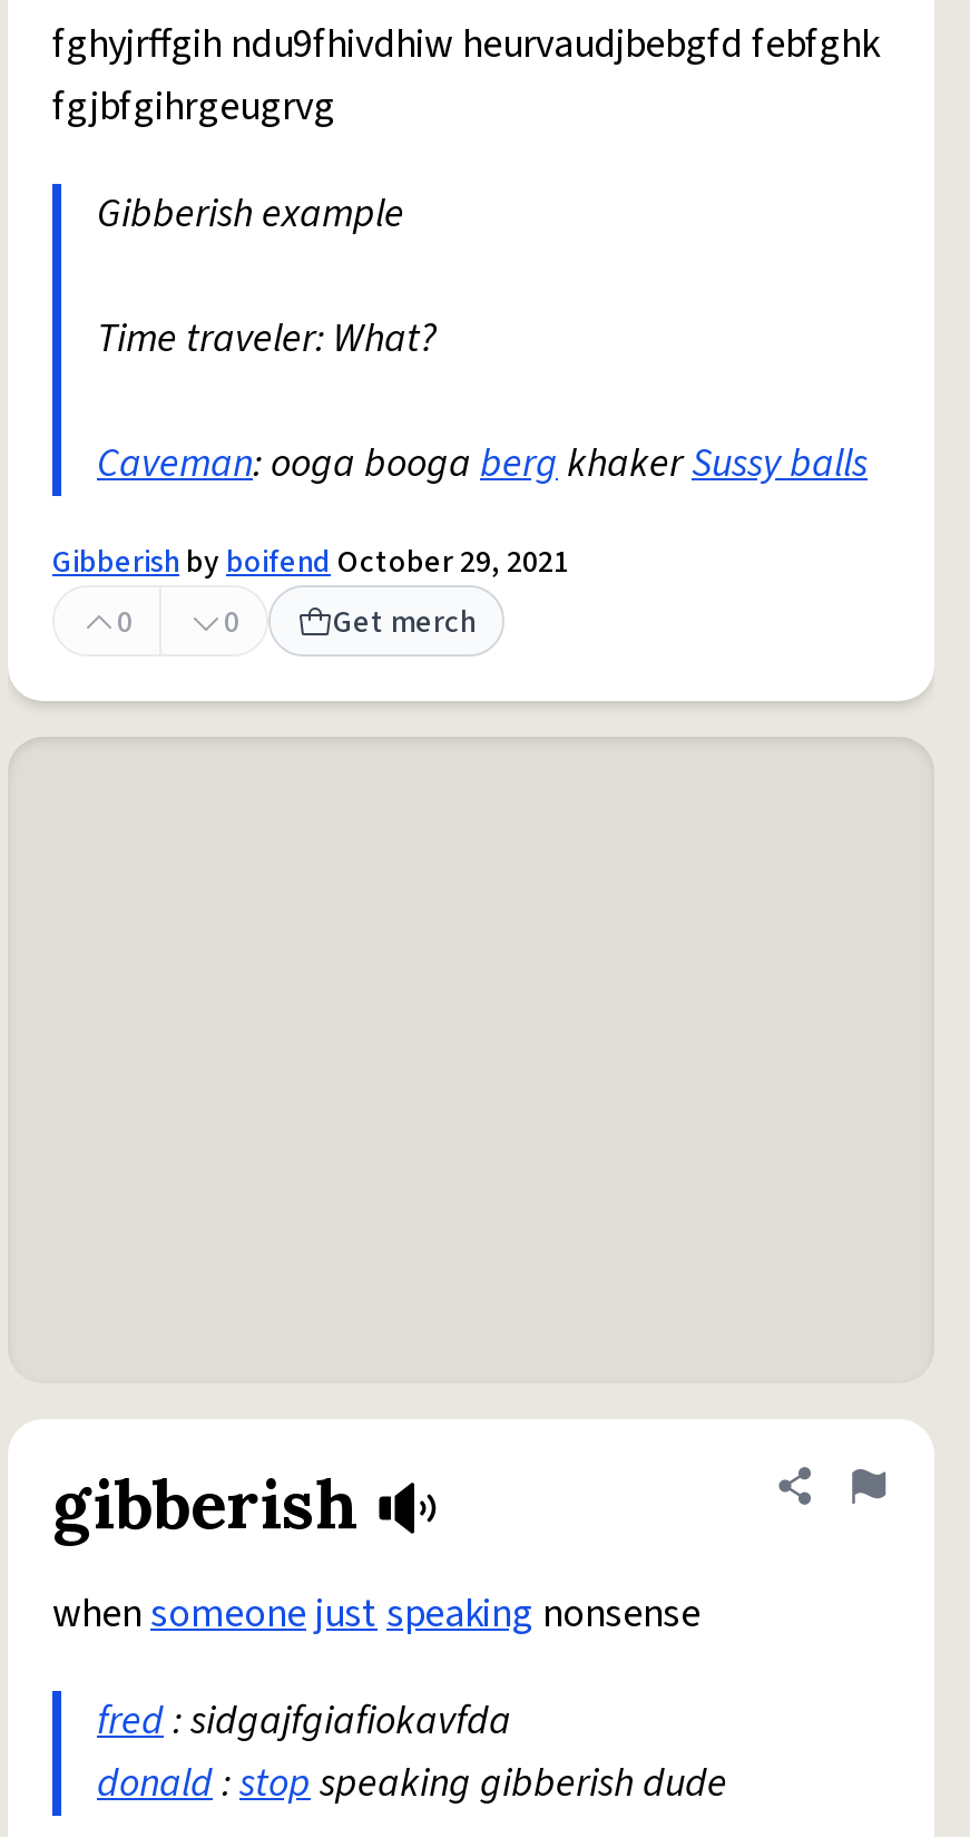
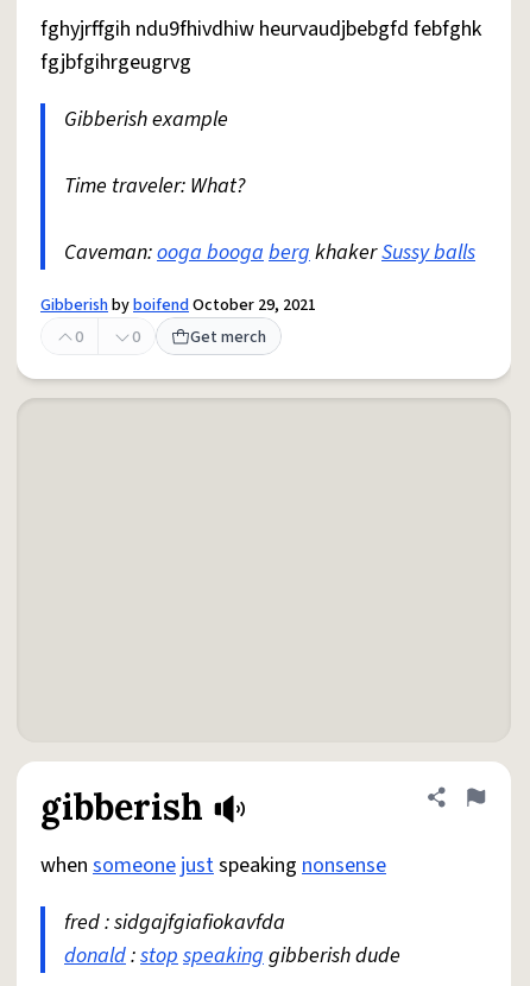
[97,1693,511,1749] fred: sidgajfgiafiokavfda -> [64,908,285,937] fred : sidgajfgiafiokavfda

